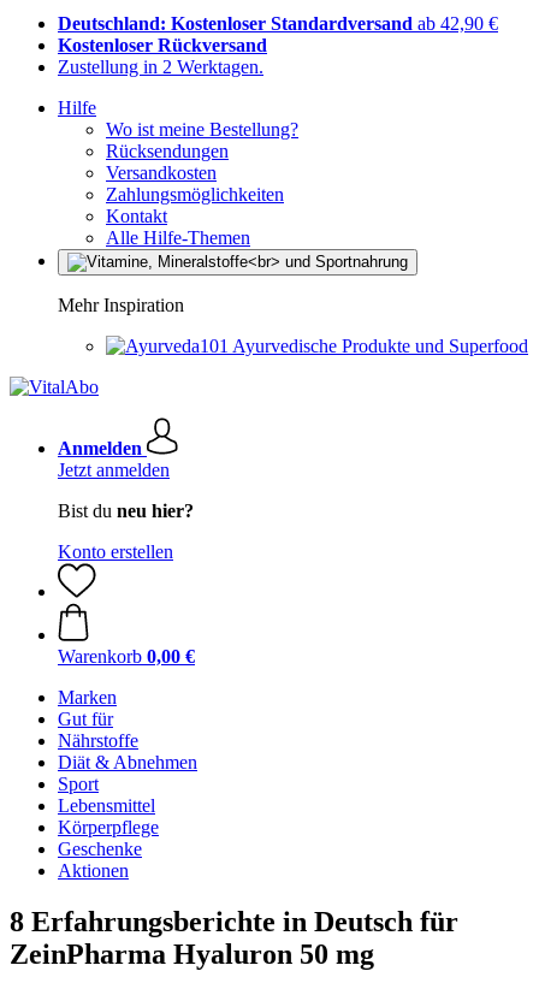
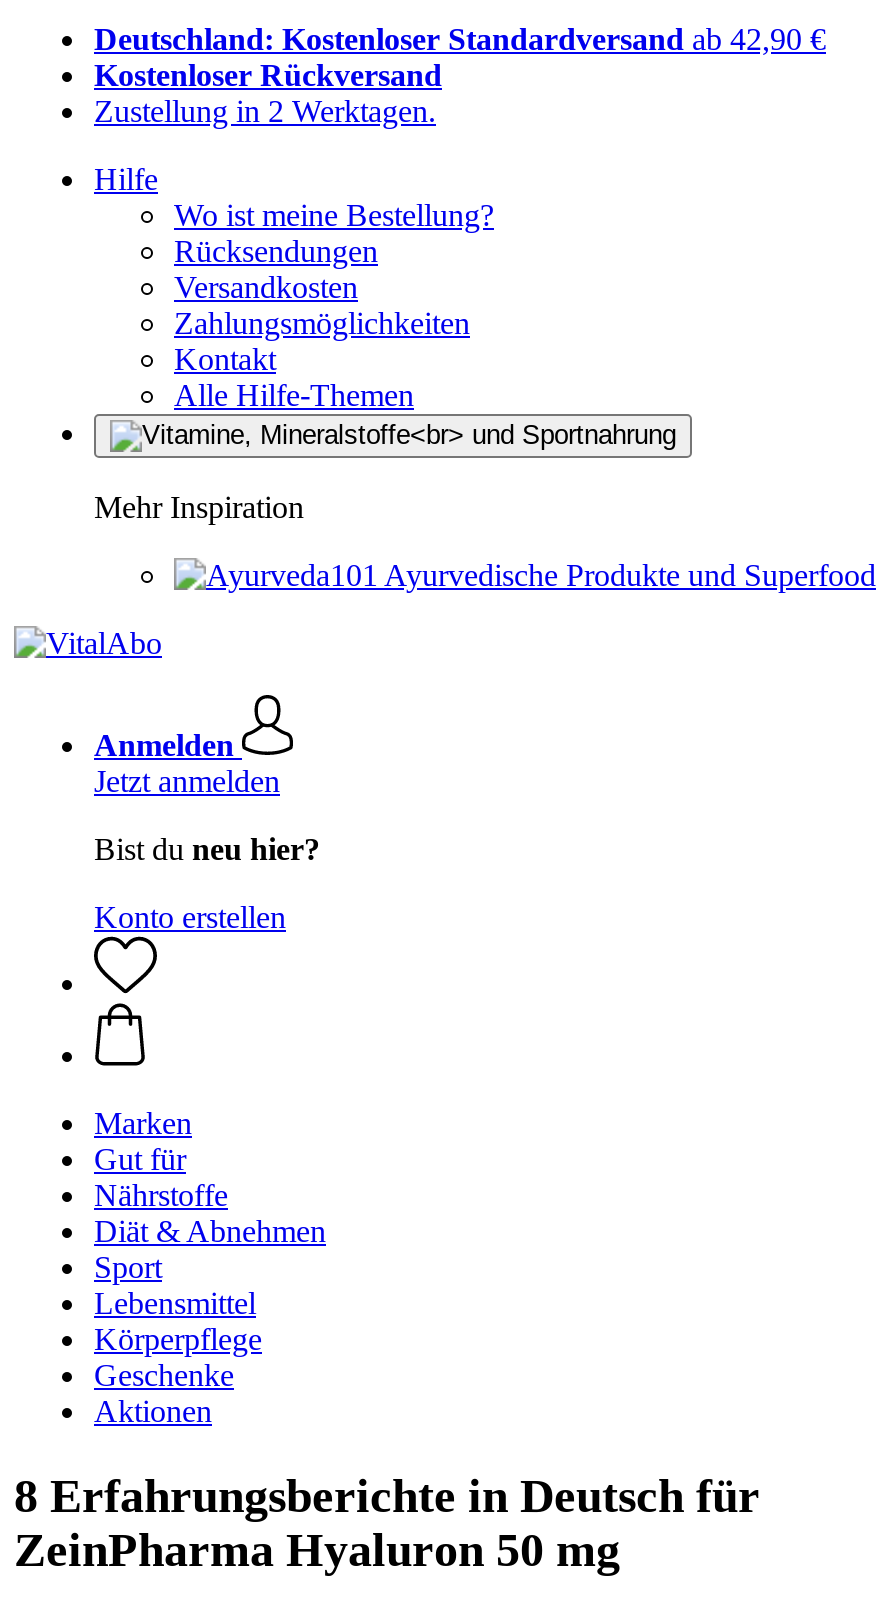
[58,646,195,667] Warenkorb 0,00 € -> none

